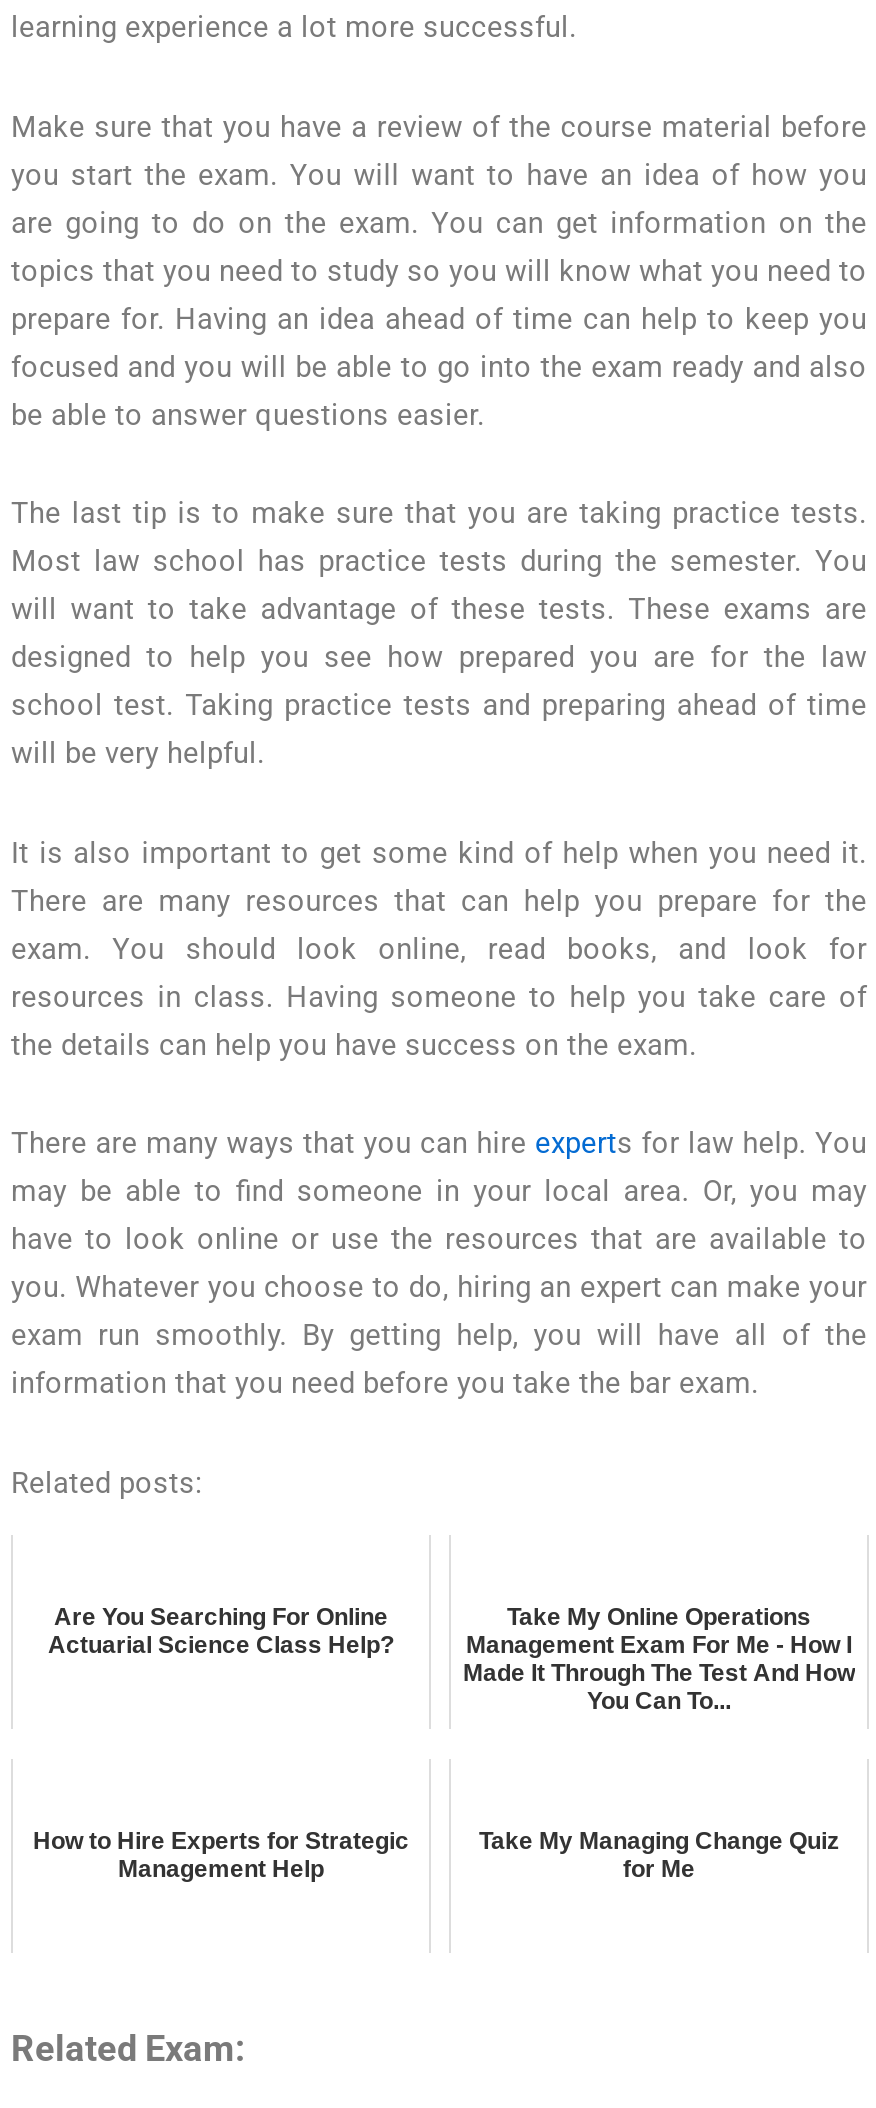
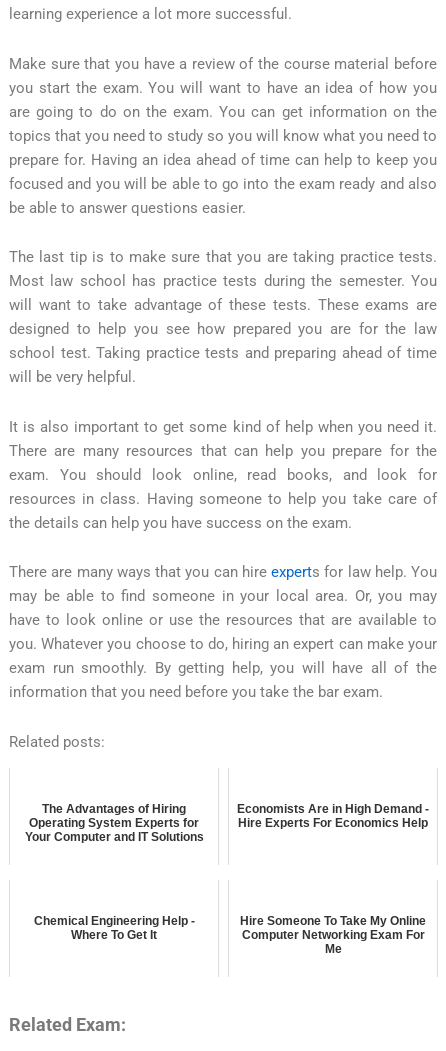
[48,1603,394,1659] Are You Searching For Online | Actuarial Science Class Help? -> [24,802,203,844] The Advantages of Hiring | Operating System Experts for | Your Computer and IT Solutions
[463,1603,855,1715] Take My Online Operations | Management Exam For Me - How I | Made It Through The Test And How | You Can To... -> [237,802,429,830] Economists Are in High Demand - | Hire Experts For Economics Help
[33,1827,409,1883] How to Hire Experts for Strategic | Management Help -> [33,914,194,942] Chemical Engineering Help - | Where To Get It
[479,1827,839,1883] Take My Managing Change Quiz | for Me -> [240,914,426,956] Hire Someone To Take My Online | Computer Networking Exam For | Me

